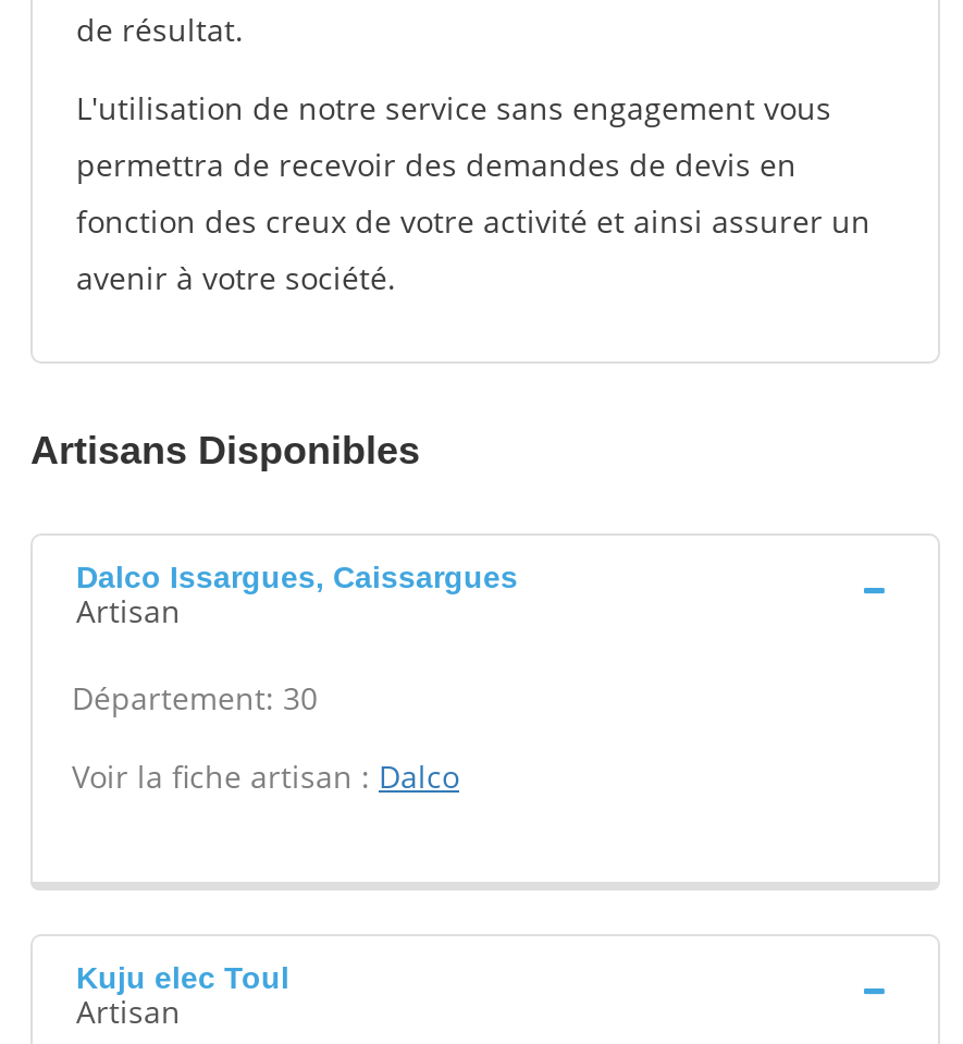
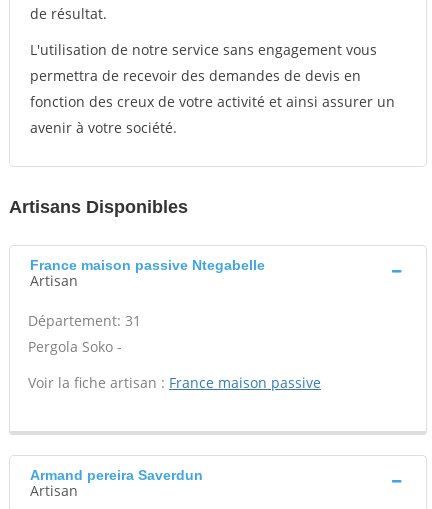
[76,560,518,594] Dalco Issargues, Caissargues -> [30,257,265,273] France maison passive Ntegabelle
[72,677,318,718] Département: 30 -> [28,311,141,356] Département: 31 | Pergola Soko -
[72,756,459,797] Voir la fiche artisan : Dalco -> [28,373,321,392] Voir la fiche artisan : France maison passive
[76,960,289,995] Kuju elec Toul -> [30,467,203,483] Armand pereira Saverdun

